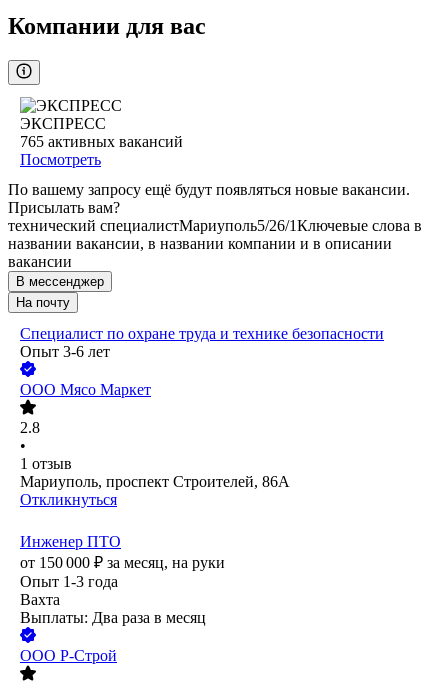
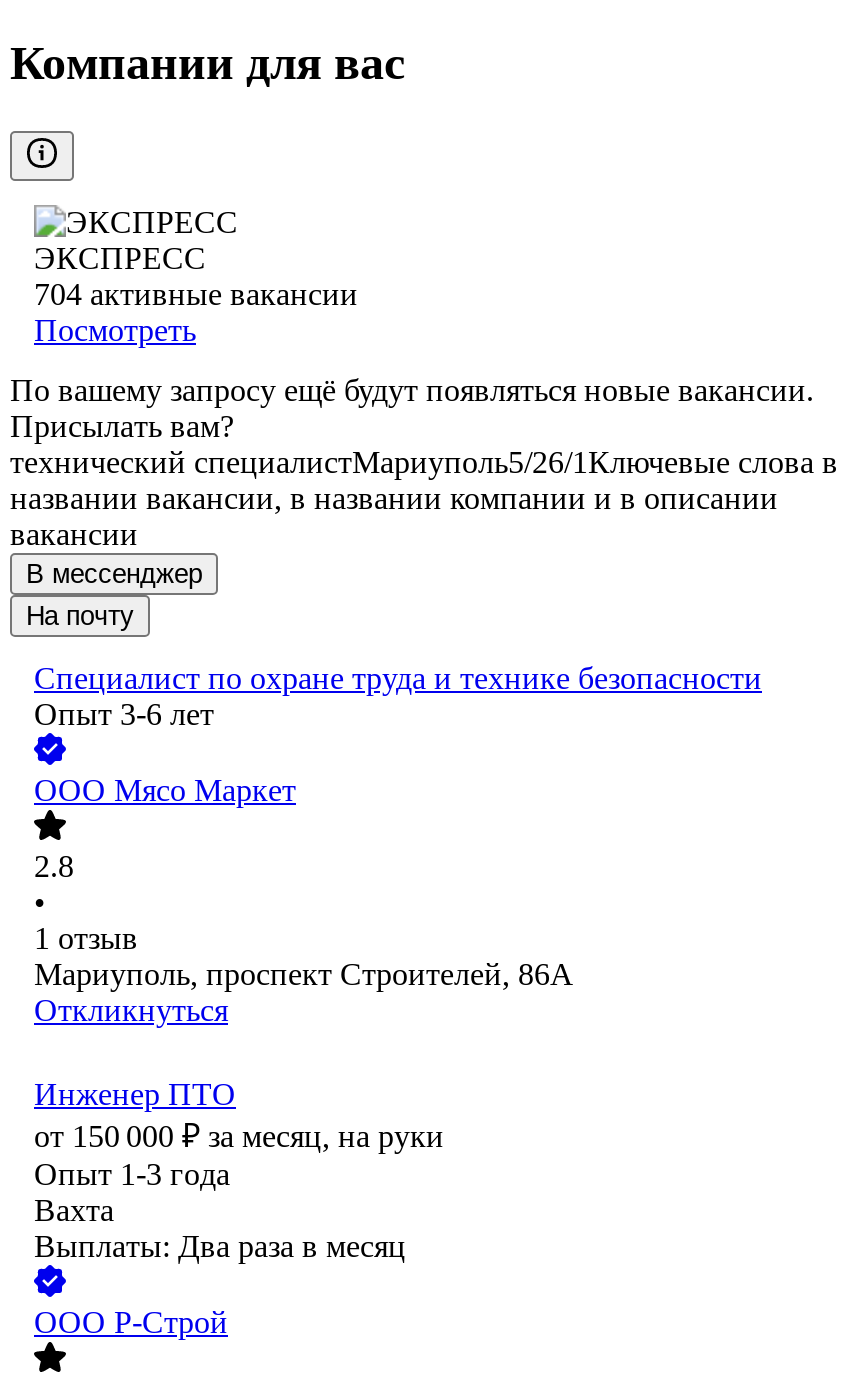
[20,133,183,150] 765 активных вакансий -> [34,278,358,312] 704 активные вакансии

